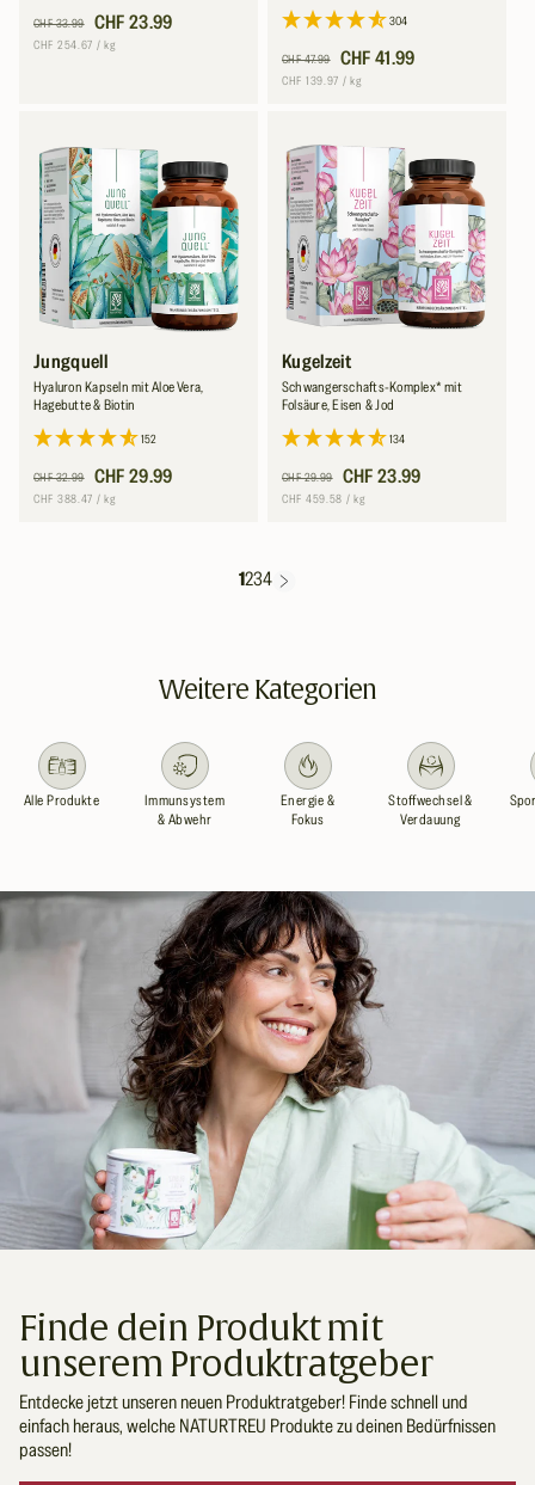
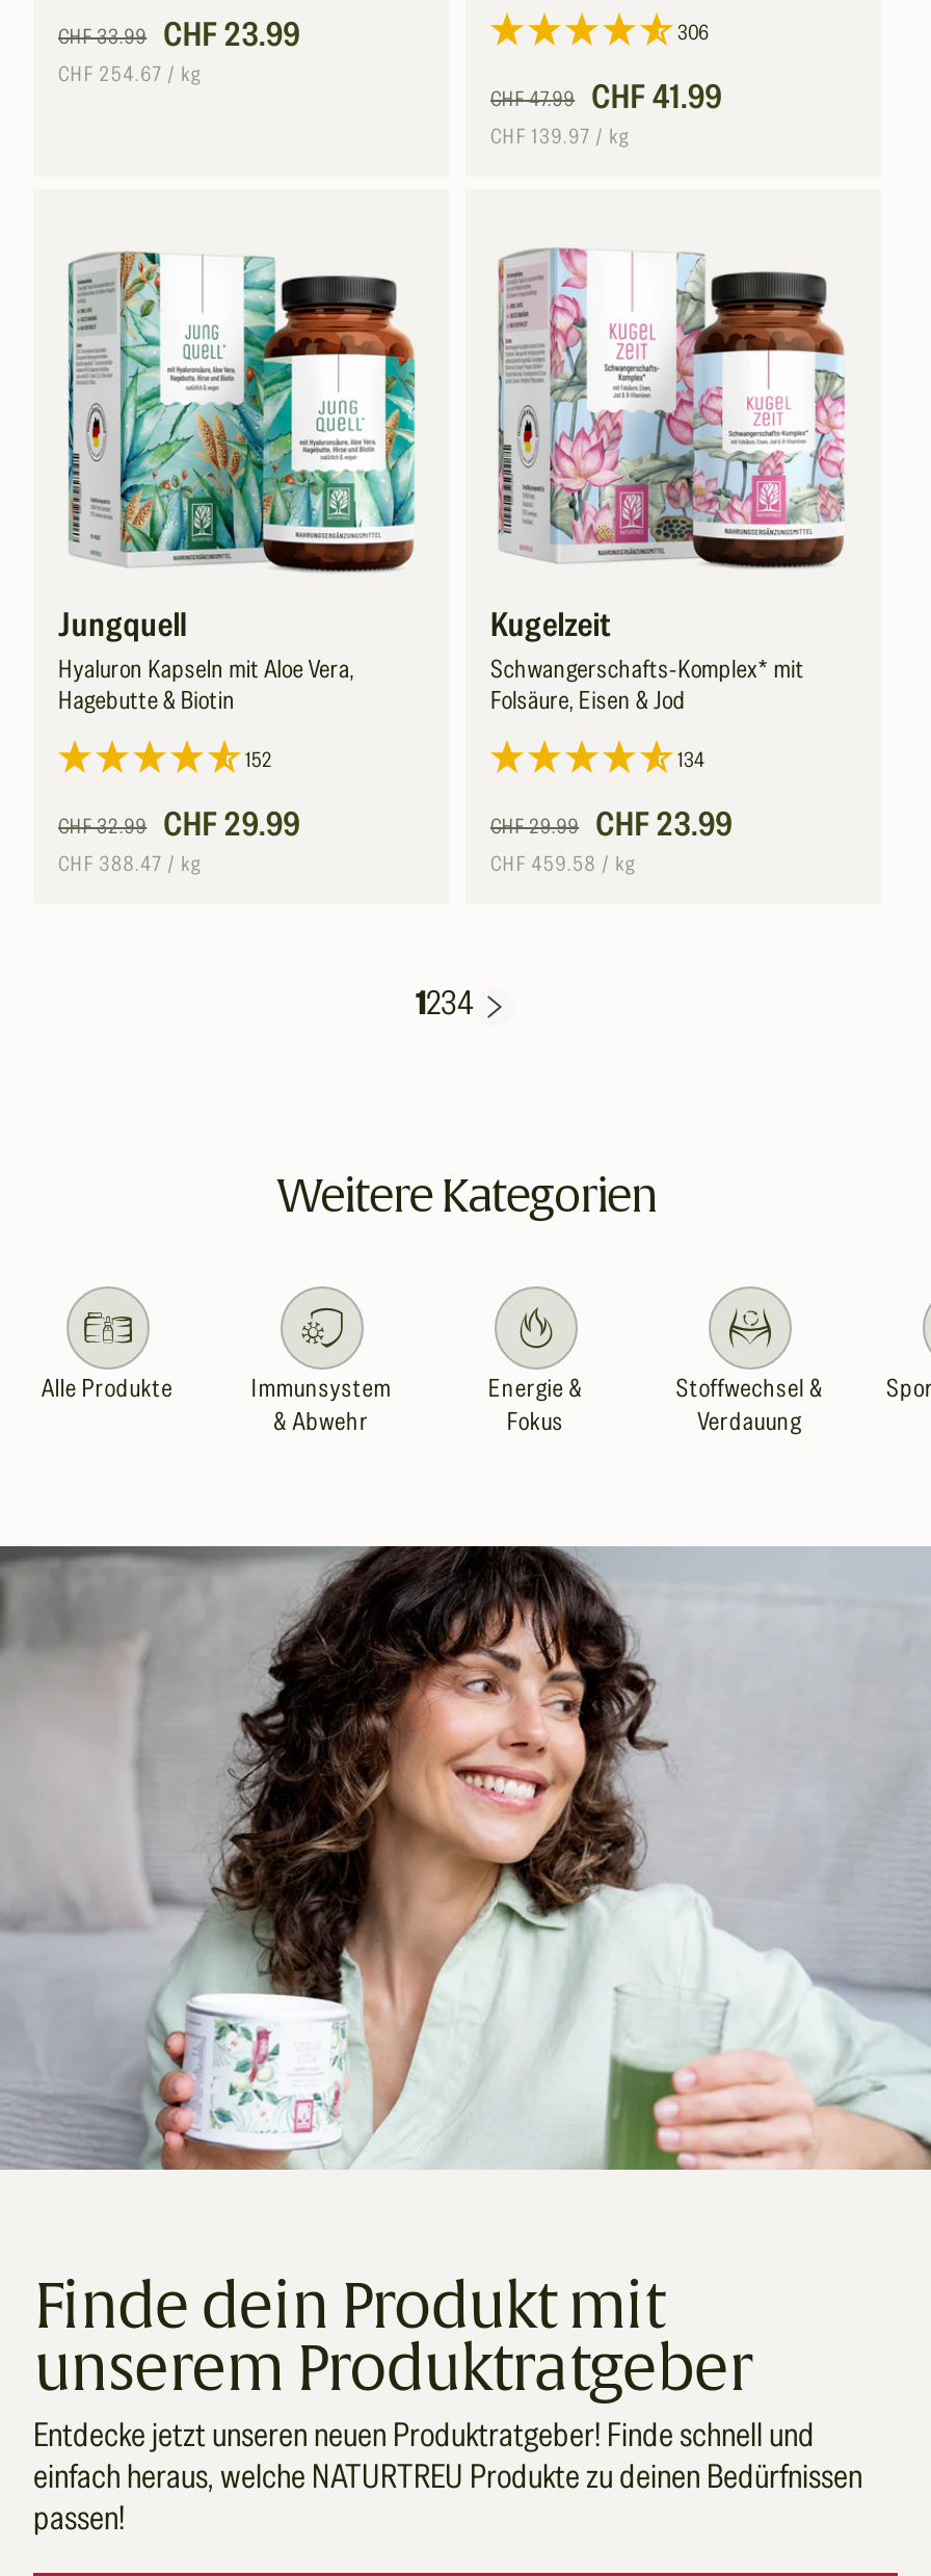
[389,13,407,29] 304 -> [677,19,709,46] 306

